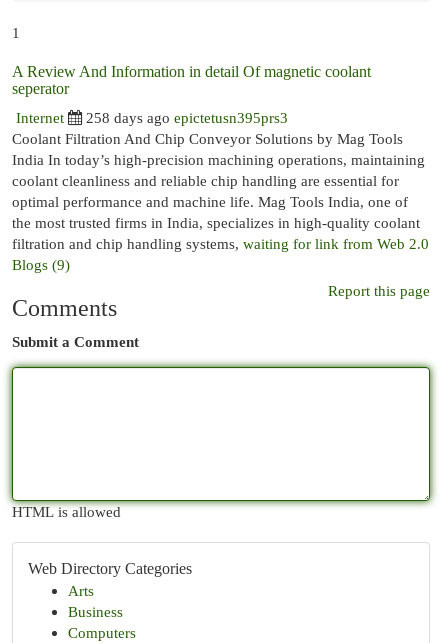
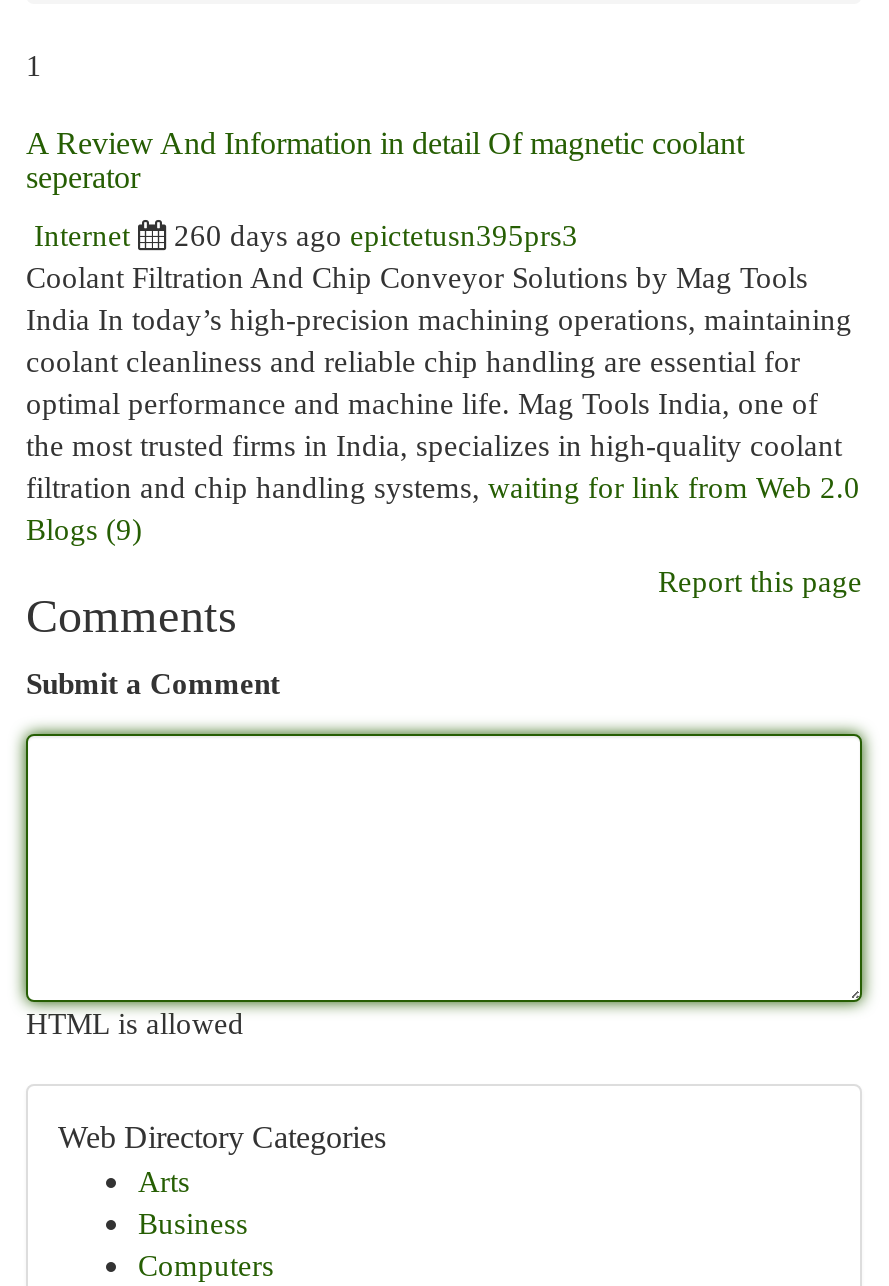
[86,109,288,126] 258 days ago epictetusn395prs3 -> [174,218,578,252] 260 days ago epictetusn395prs3

